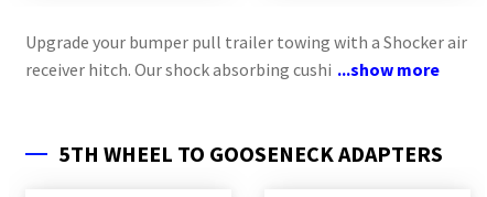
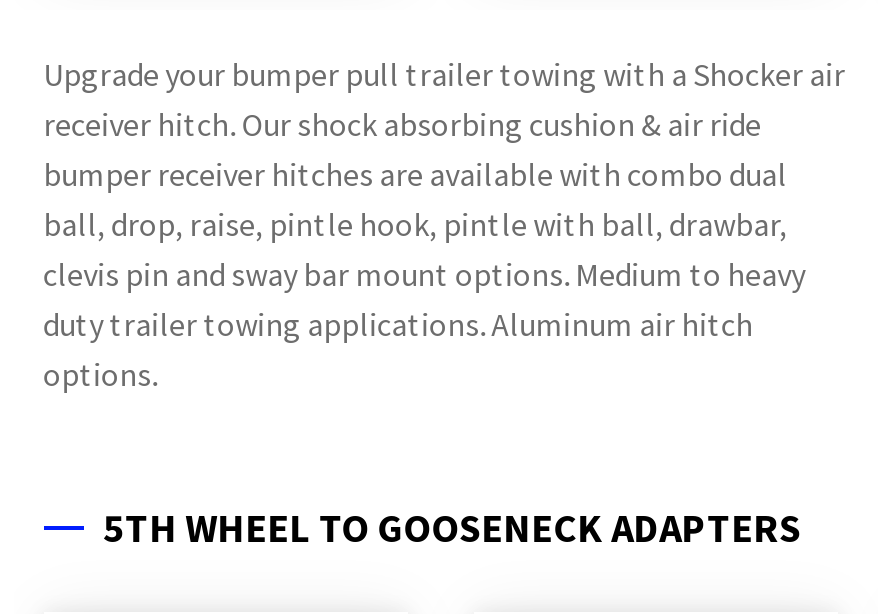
[25,58,439,80] receiver hitch. Our shock absorbing cushi ...show more -> [43,103,805,393] receiver hitch. Our shock absorbing cushion & air ride | bumper receiver hitches are available with combo dual | ball, drop, raise, pintle hook, pintle with ball, drawbar, | clevis pin and sway bar mount options. Medium to heavy | duty trailer towing applications. Aluminum air hitch | options.

